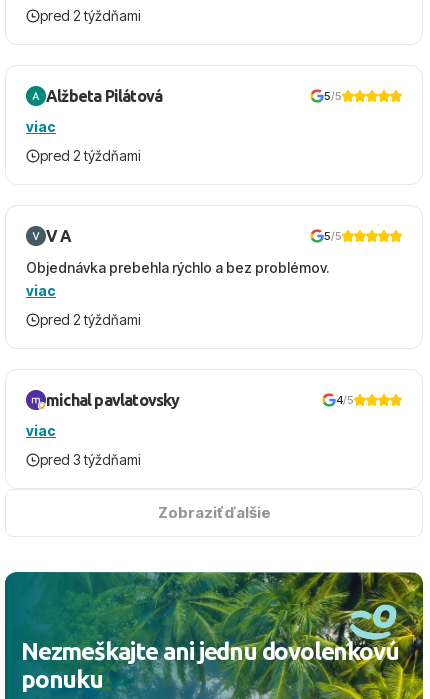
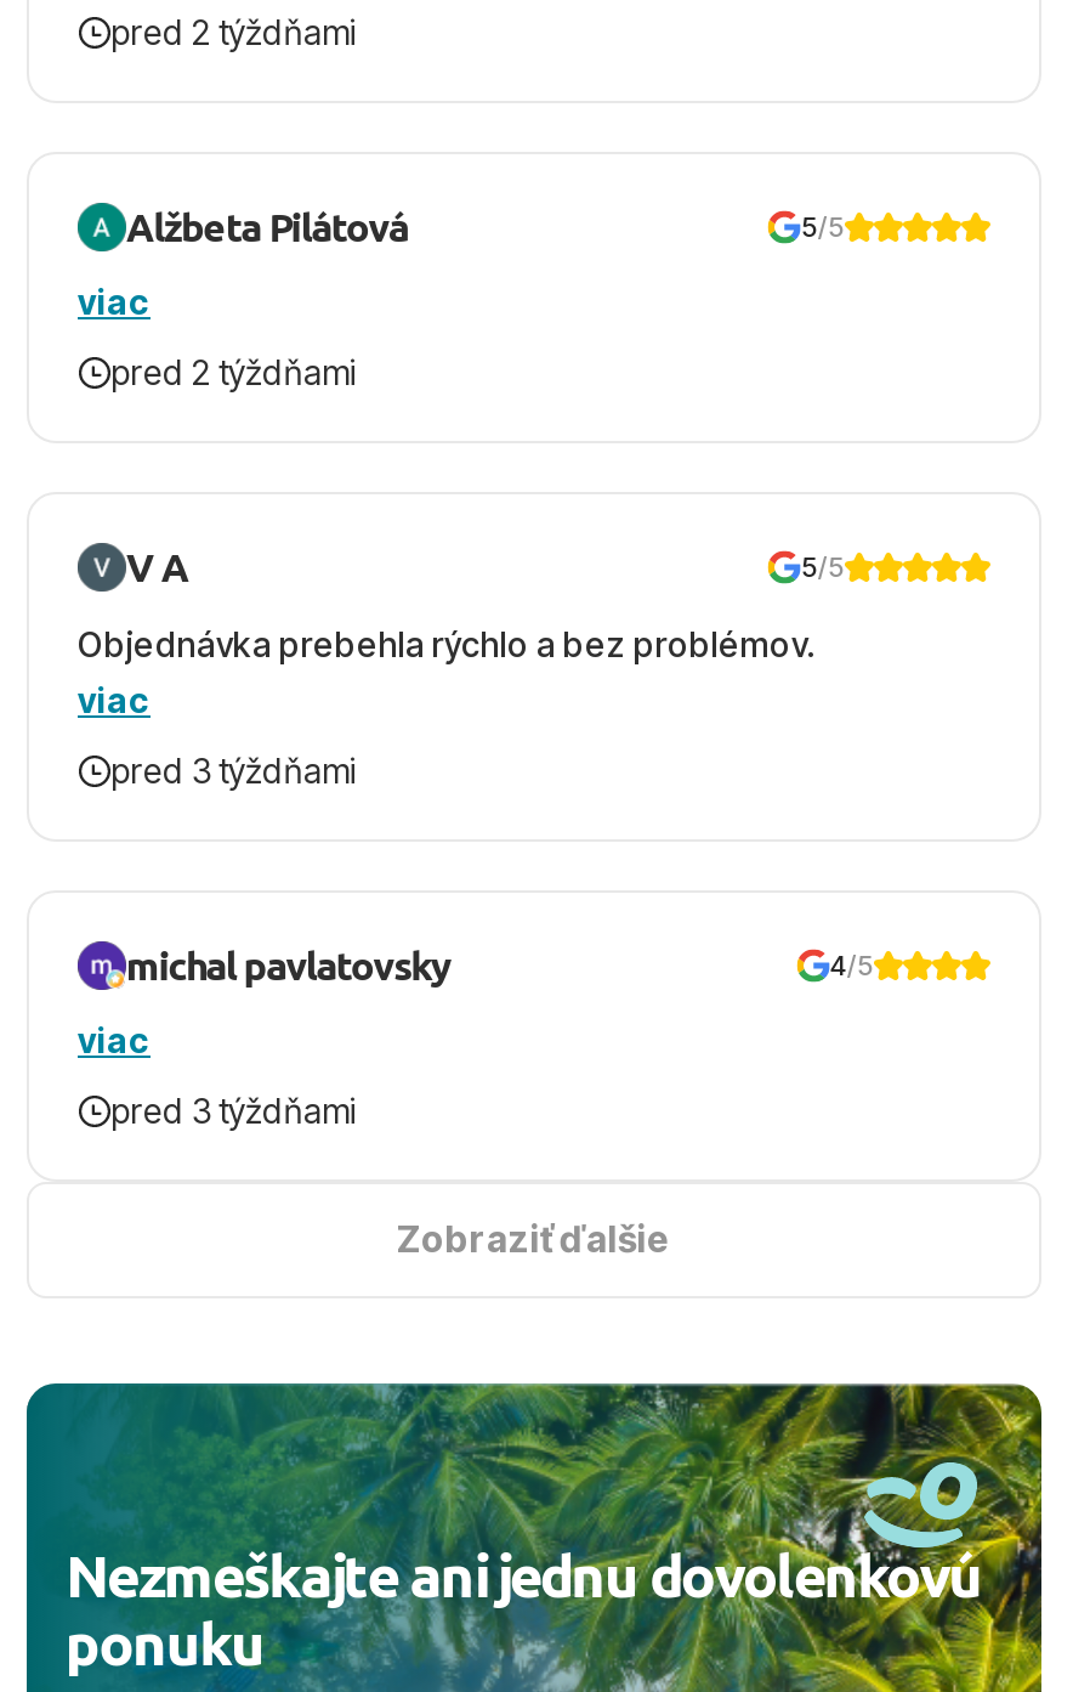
[40,311,141,328] pred 2 týždňami -> [112,750,357,791] pred 3 týždňami

